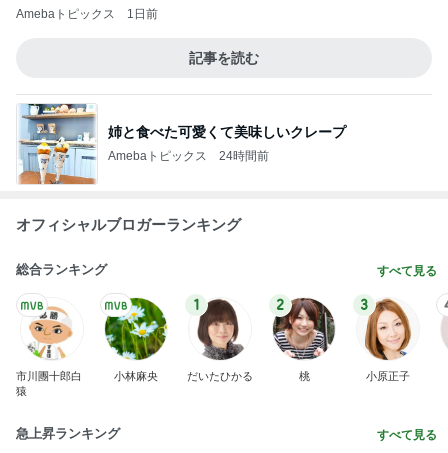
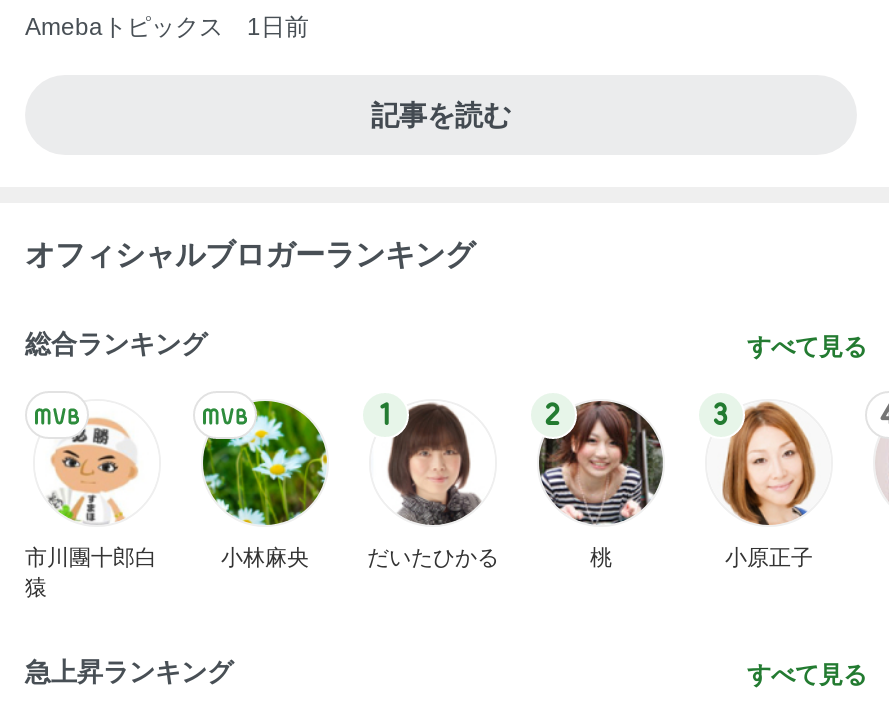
[18,103,346,185] [image] | 姉と食べた可愛くて美味しいクレープ | Amebaトピックス | 24時間前 -> none

